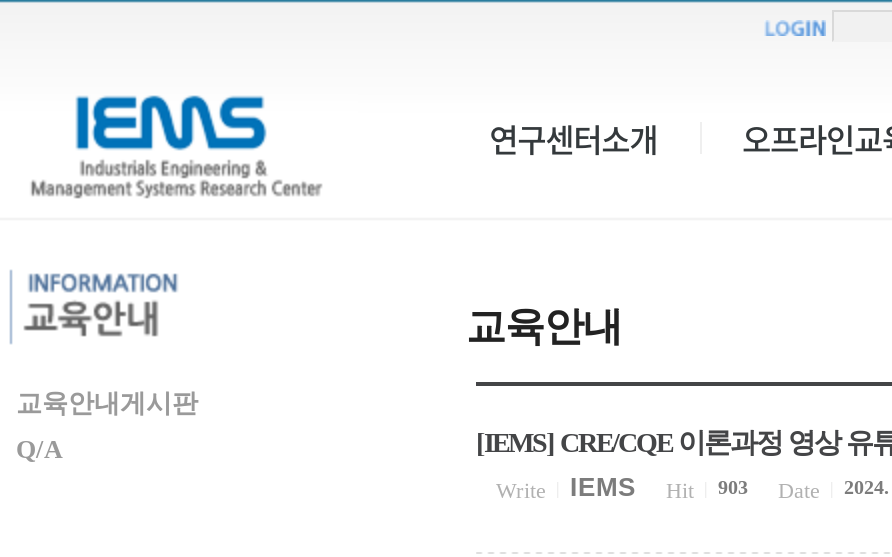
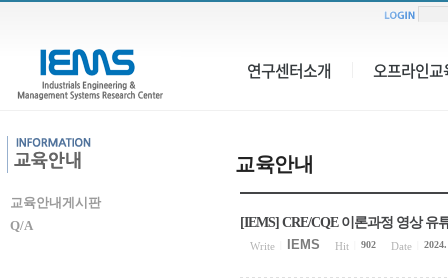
[718,476,748,498] 903 -> [361,239,376,250] 902

